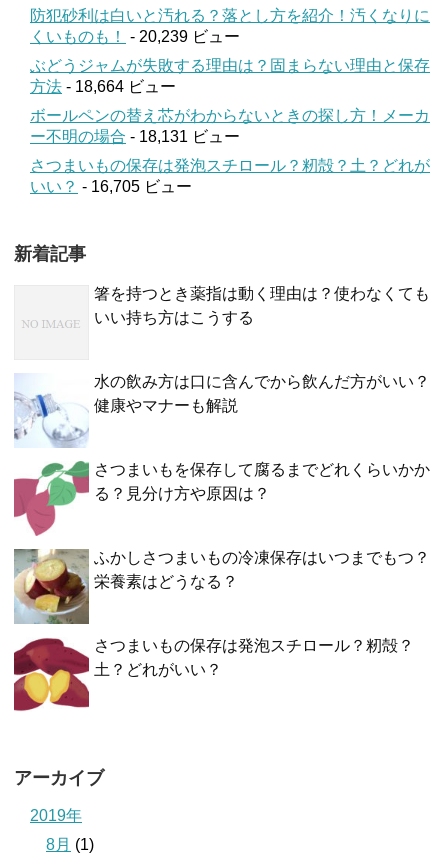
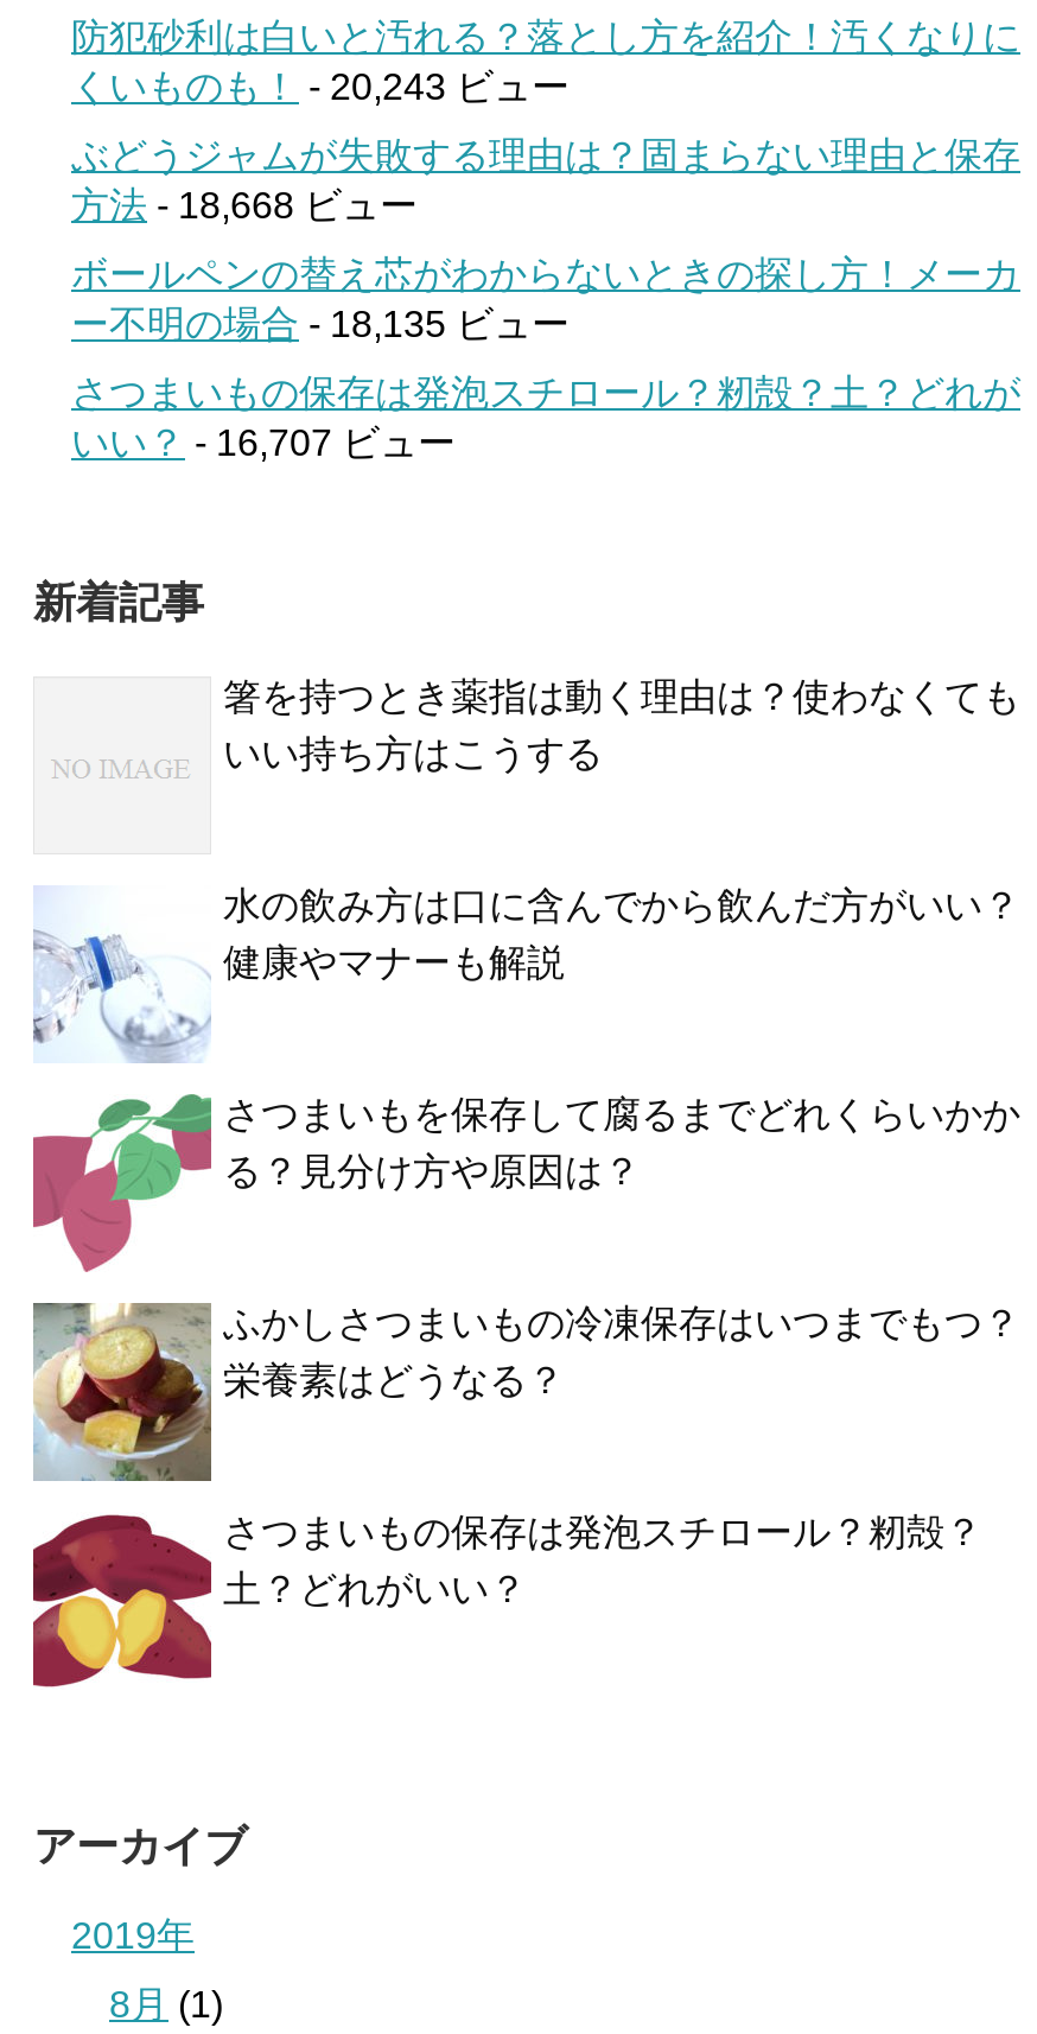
[30,28,240,45] くいものも！- 20,239 ビュー -> [71,66,570,106] くいものも！- 20,243 ビュー
[30,78,176,95] 方法- 18,664 ビュー -> [71,185,418,225] 方法- 18,668 ビュー
[30,128,240,145] ー不明の場合- 18,131 ビュー -> [71,303,570,344] ー不明の場合- 18,135 ビュー
[30,178,192,195] いい？- 16,705 ビュー -> [71,422,456,462] いい？- 16,707 ビュー

